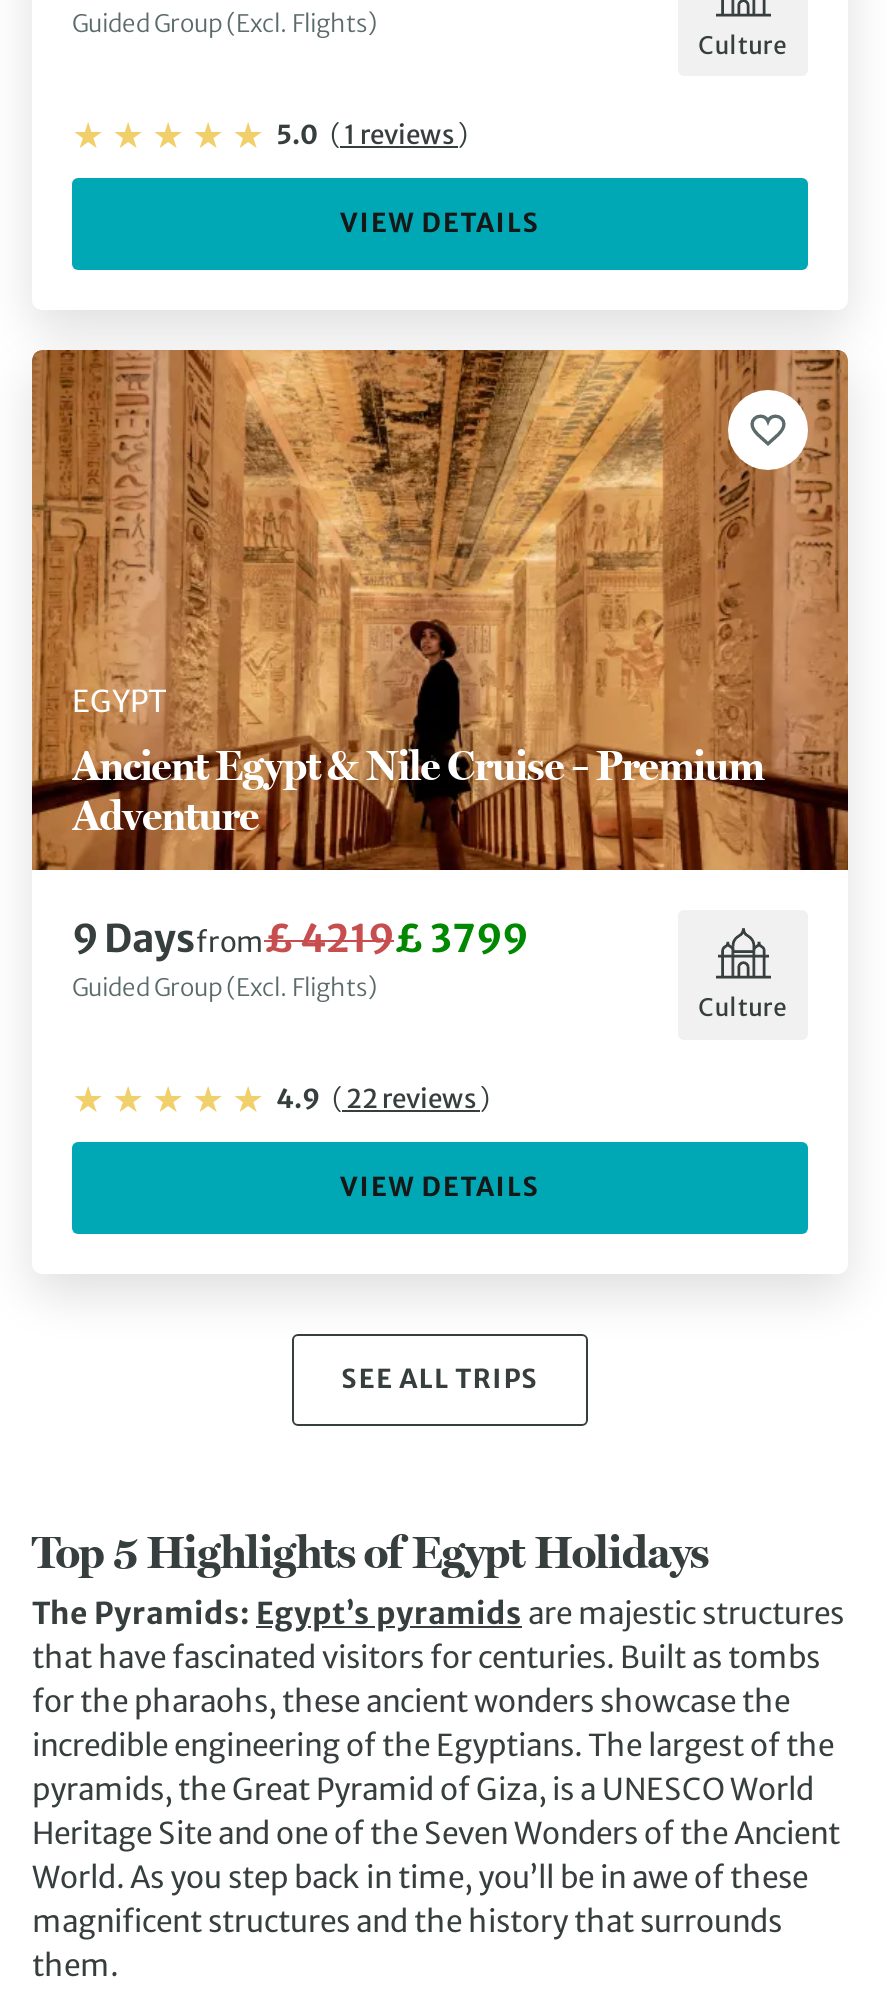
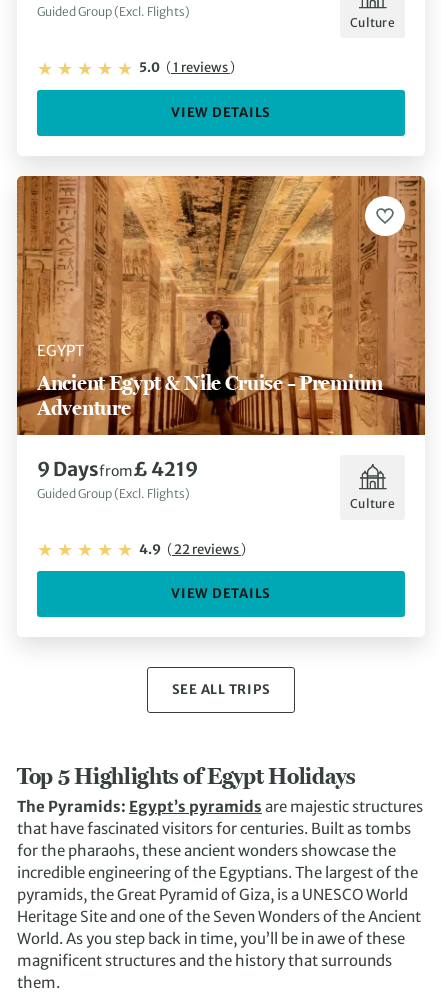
[72,913,528,961] 9 Daysfrom£ 4219£ 3799 -> [37,457,198,481] 9 Daysfrom£ 4219

